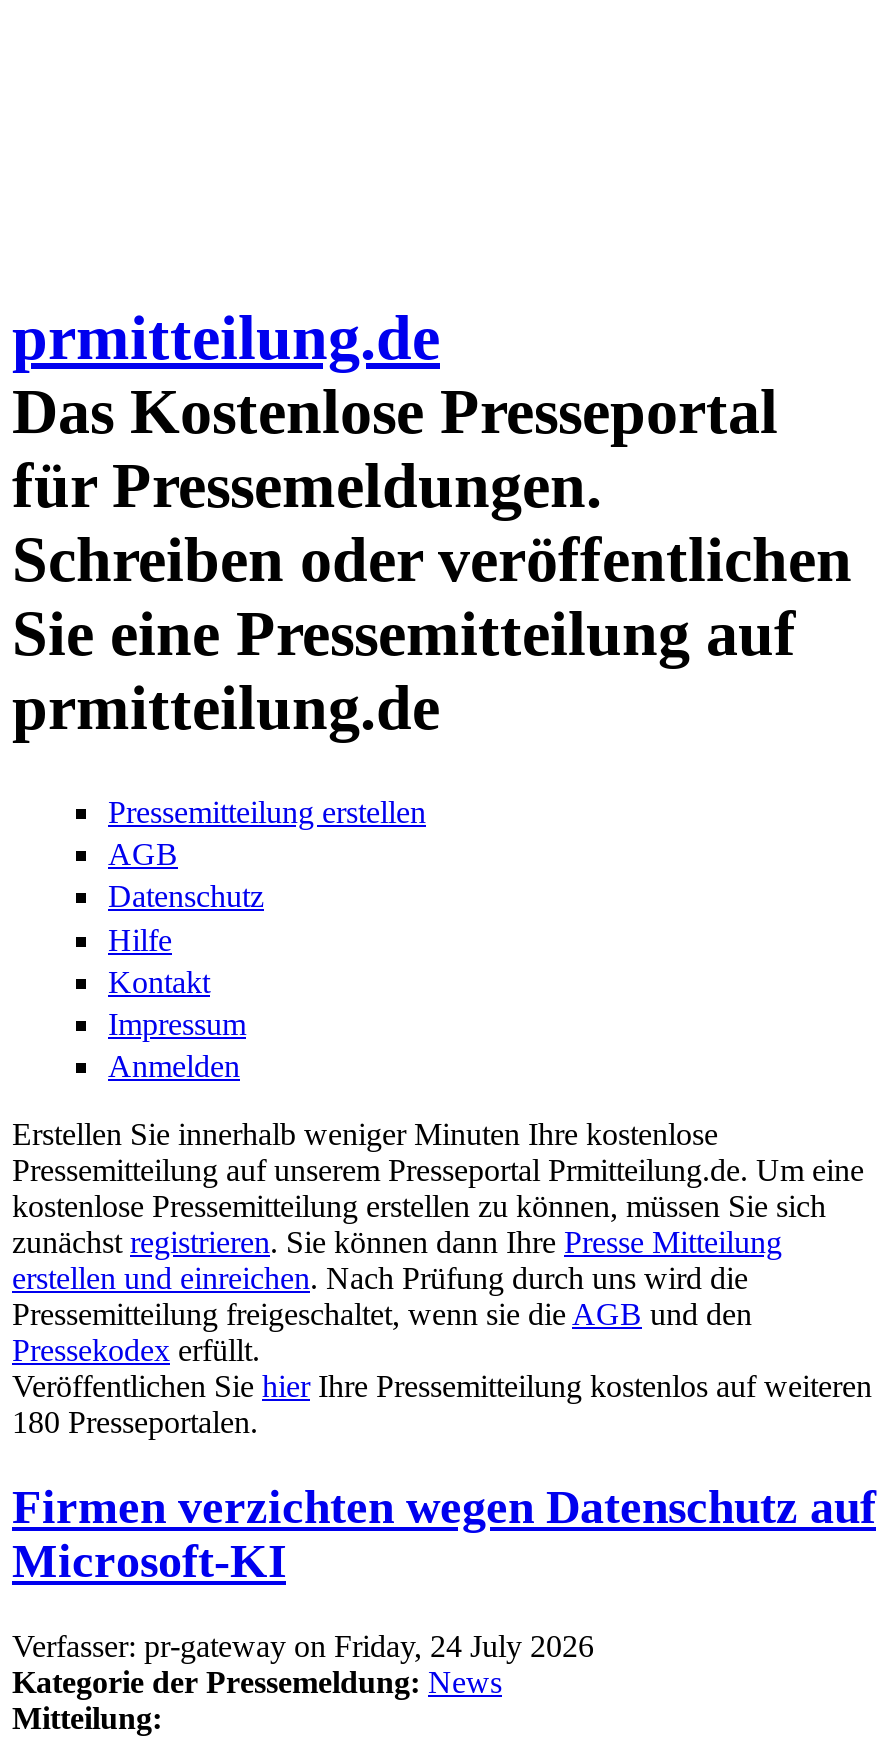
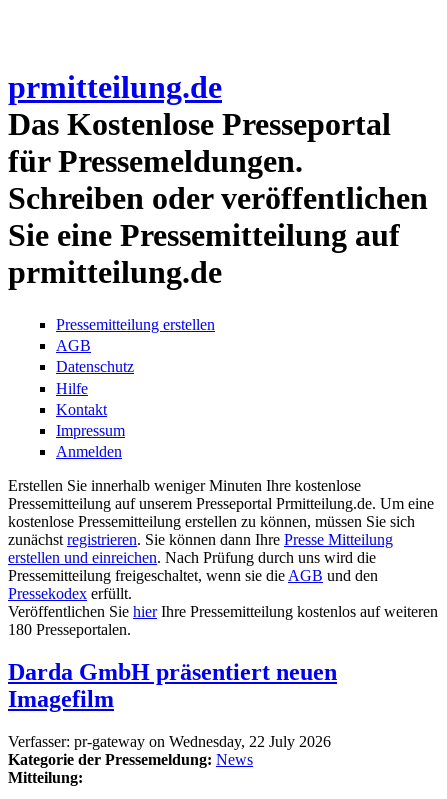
[12,1481,876,1587] Firmen verzichten wegen Datenschutz auf | Microsoft-KI -> [8,659,337,712] Darda GmbH präsentiert neuen | Imagefilm
[12,1629,594,1663] Verfasser: pr-gateway on Friday, 24 July 2026 -> [8,733,331,750] Verfasser: pr-gateway on Wednesday, 22 July 2026

